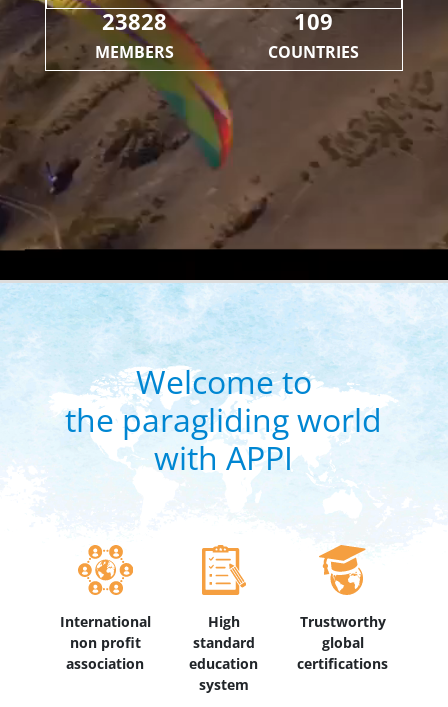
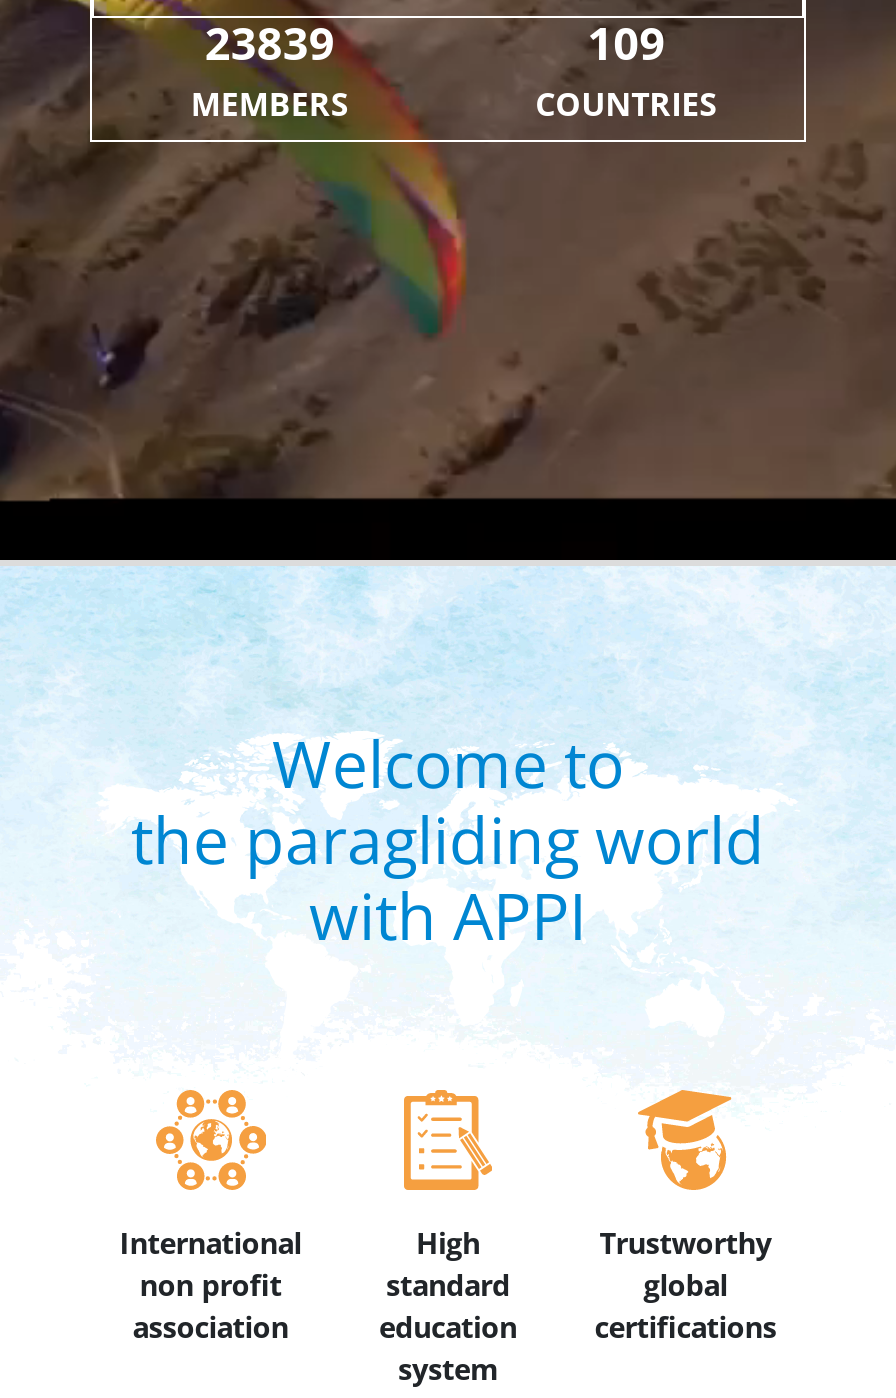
[102,6,167,37] 23828 -> [205,12,335,74] 23839

